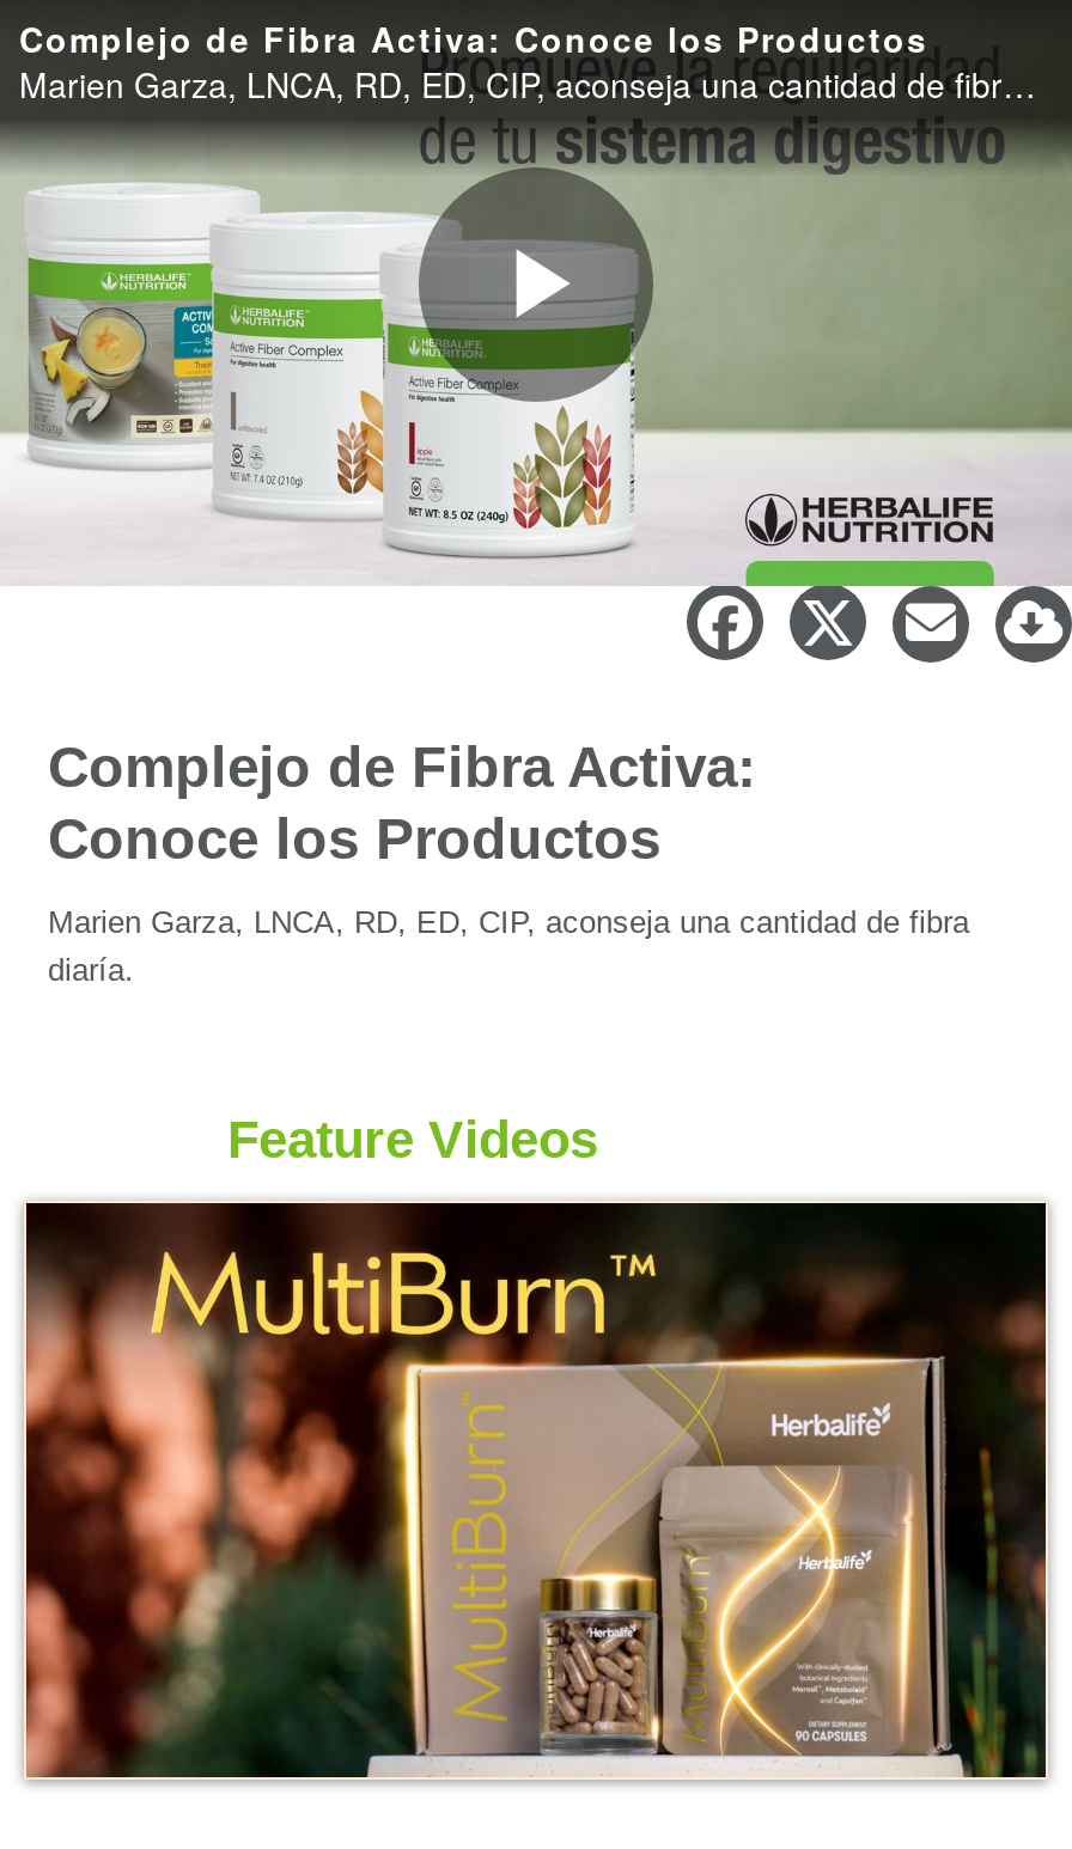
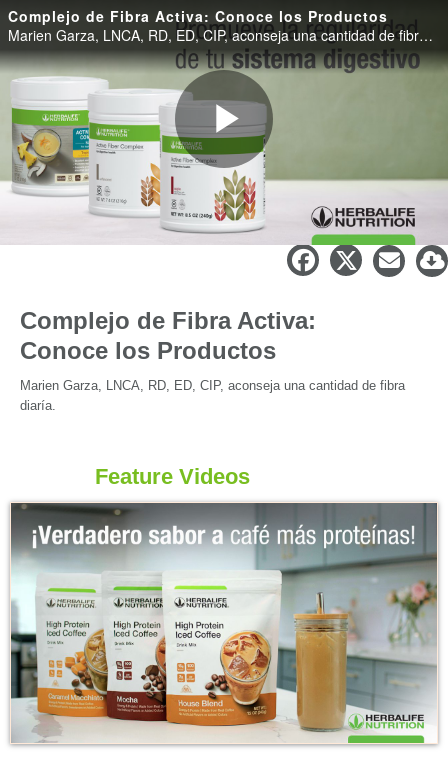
[24,1201,1048,1780] [image] -> [10,502,438,744] [image]

